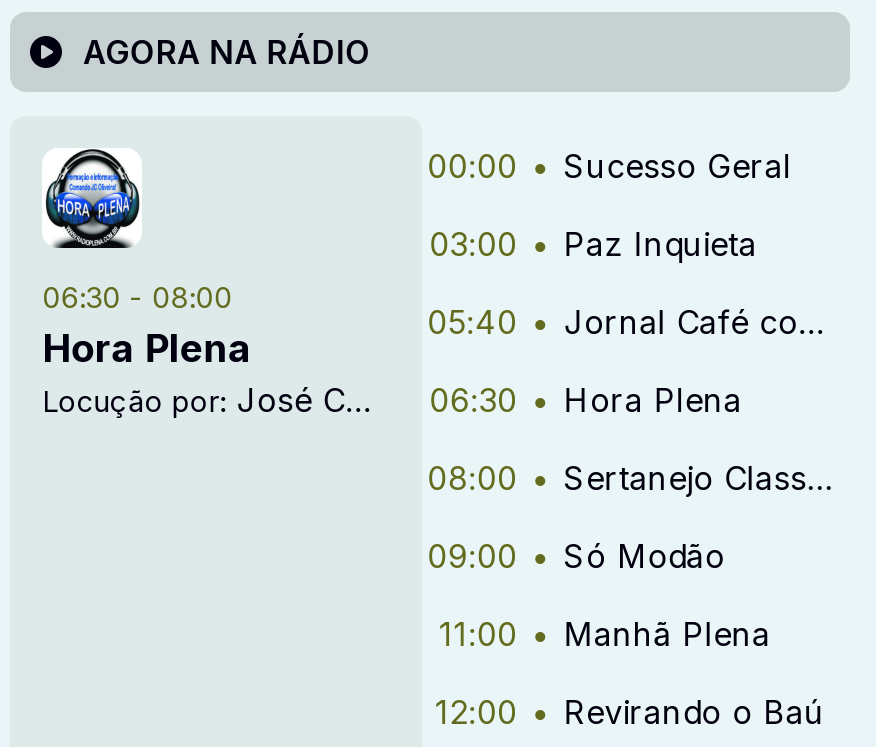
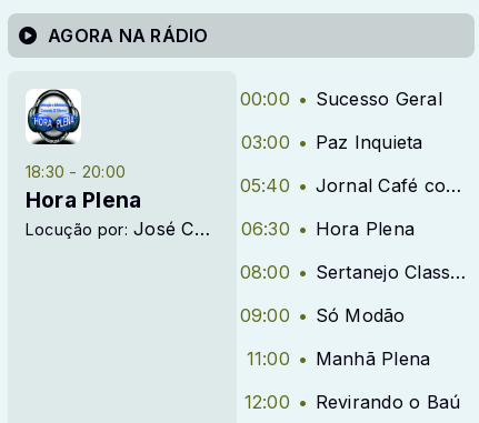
[42,280,232,314] 06:30 - 08:00 -> [26,162,126,181] 18:30 - 20:00

